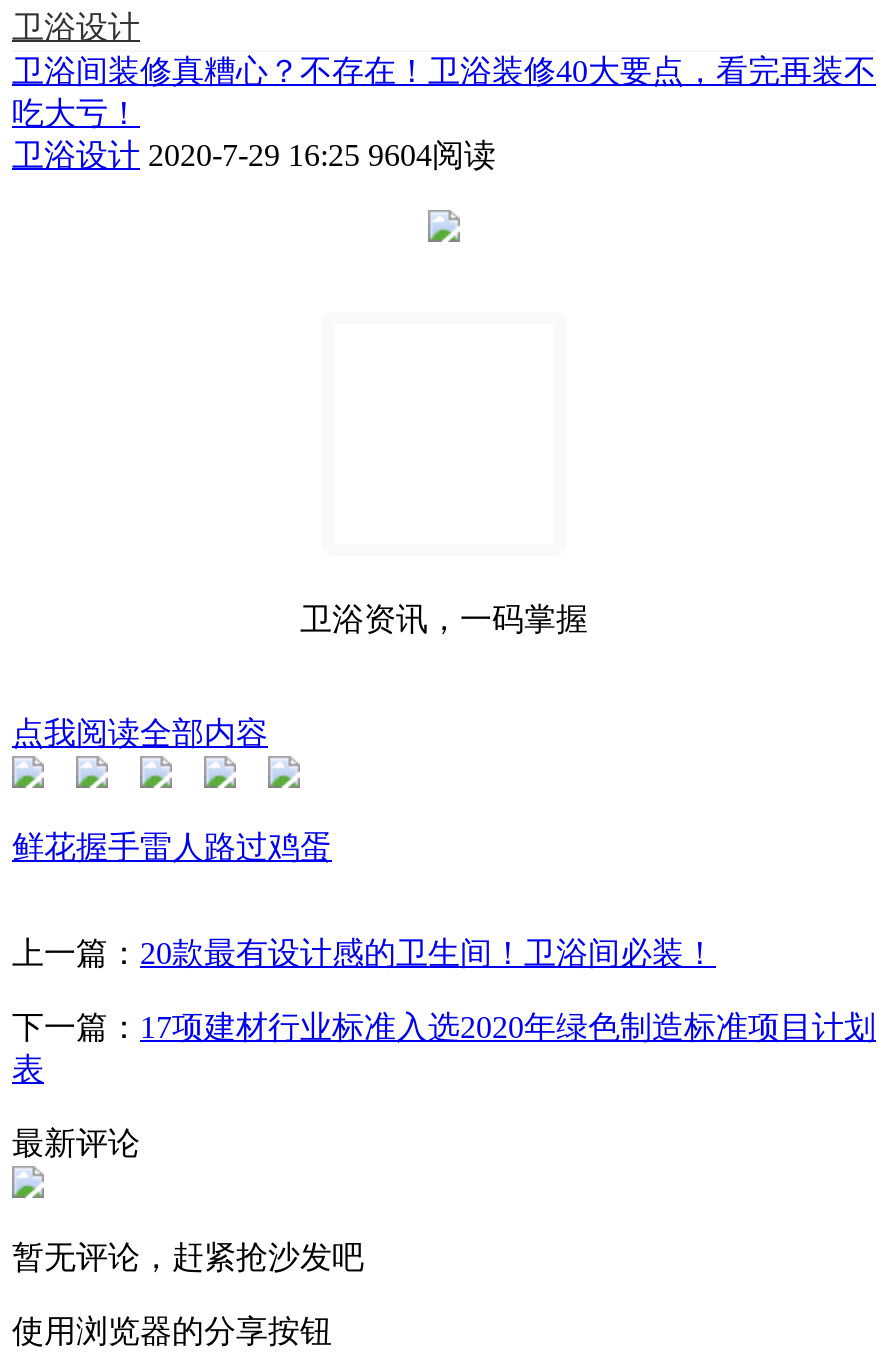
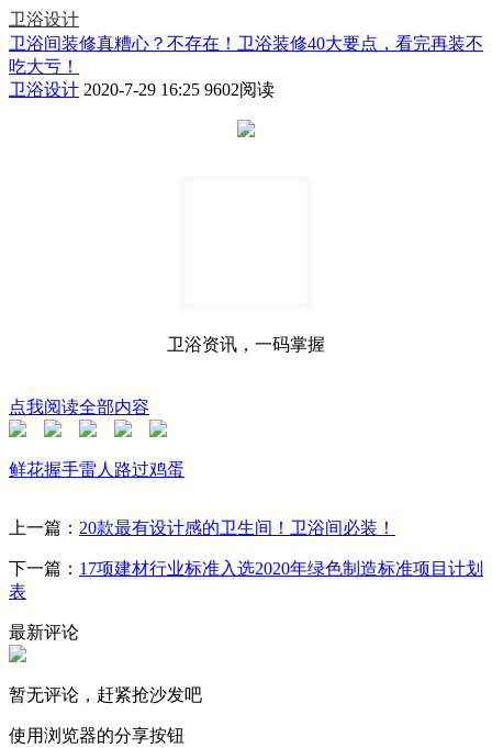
[12,138,496,172] 卫浴设计 2020-7-29 16:25 9604阅读 -> [9,80,275,99] 卫浴设计 2020-7-29 16:25 9602阅读

